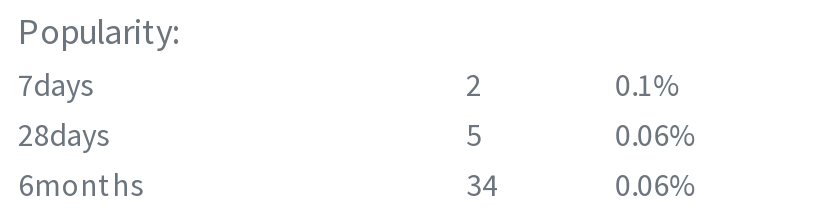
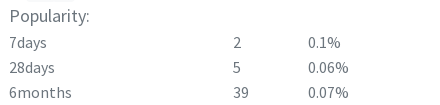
[466,165,498,203] 34 -> [233,83,249,102] 39
[615,165,697,203] 0.06% -> [308,83,349,102] 0.07%

